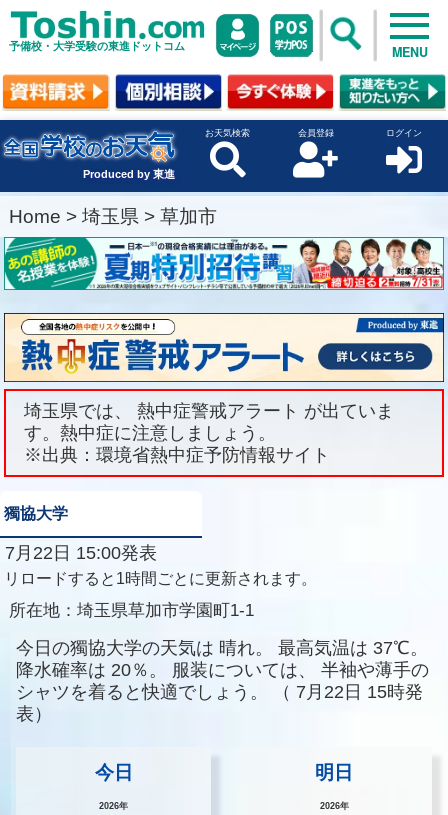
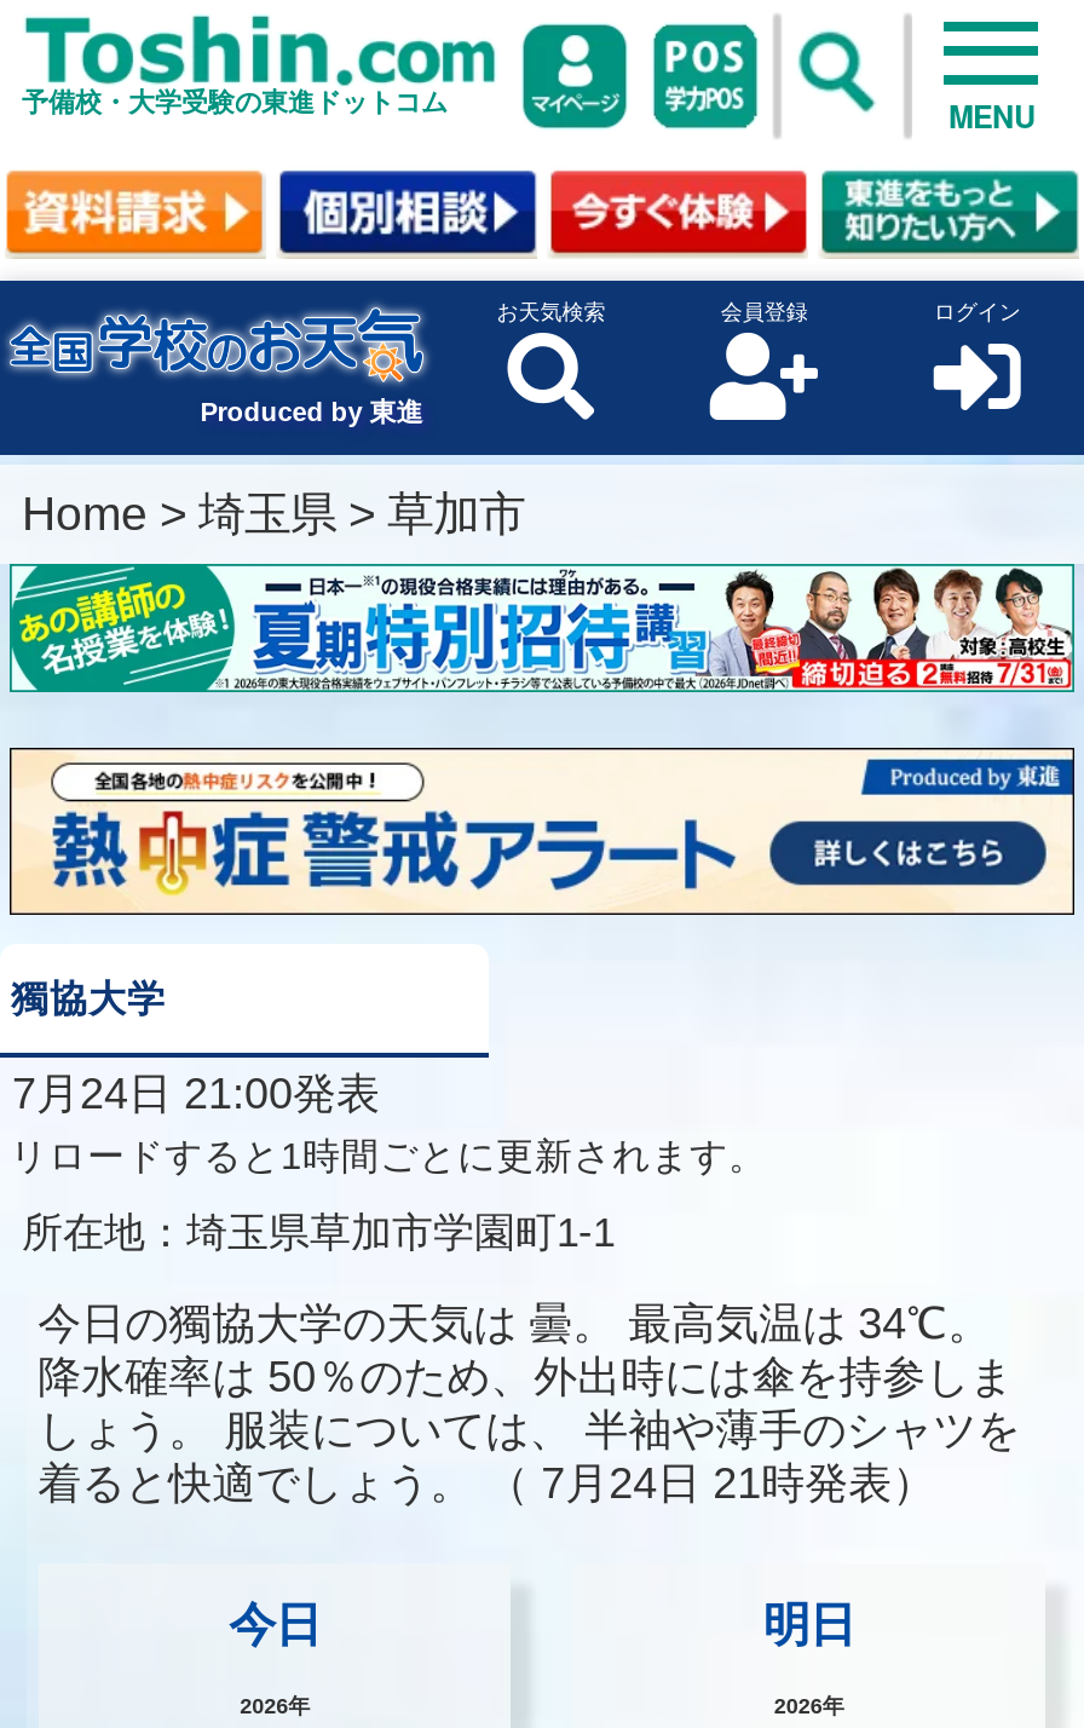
[3,388,445,478] [image] | 埼玉県では、 熱中症警戒アラート が出ていま | す。熱中症に注意しましょう。 | ※出典：環境省熱中症予防情報サイト -> none
[0,543,157,563] 7月22日 15:00発表 -> [0,1071,380,1119] 7月24日 21:00発表
[16,638,429,724] 今日の獨協大学の天気は 晴れ。 最高気温は 37℃。 | 降水確率は 20％。 服装については、 半袖や薄手の | シャツを着ると快適でしょう。（ 7月22日 15時発 | 表） -> [38,1299,1020,1508] 今日の獨協大学の天気は 曇。 最高気温は 34℃。 | 降水確率は 50％のため、外出時には傘を持参しま | しょう。 服装については、 半袖や薄手のシャツを | 着ると快適でしょう。（ 7月24日 21時発表）

